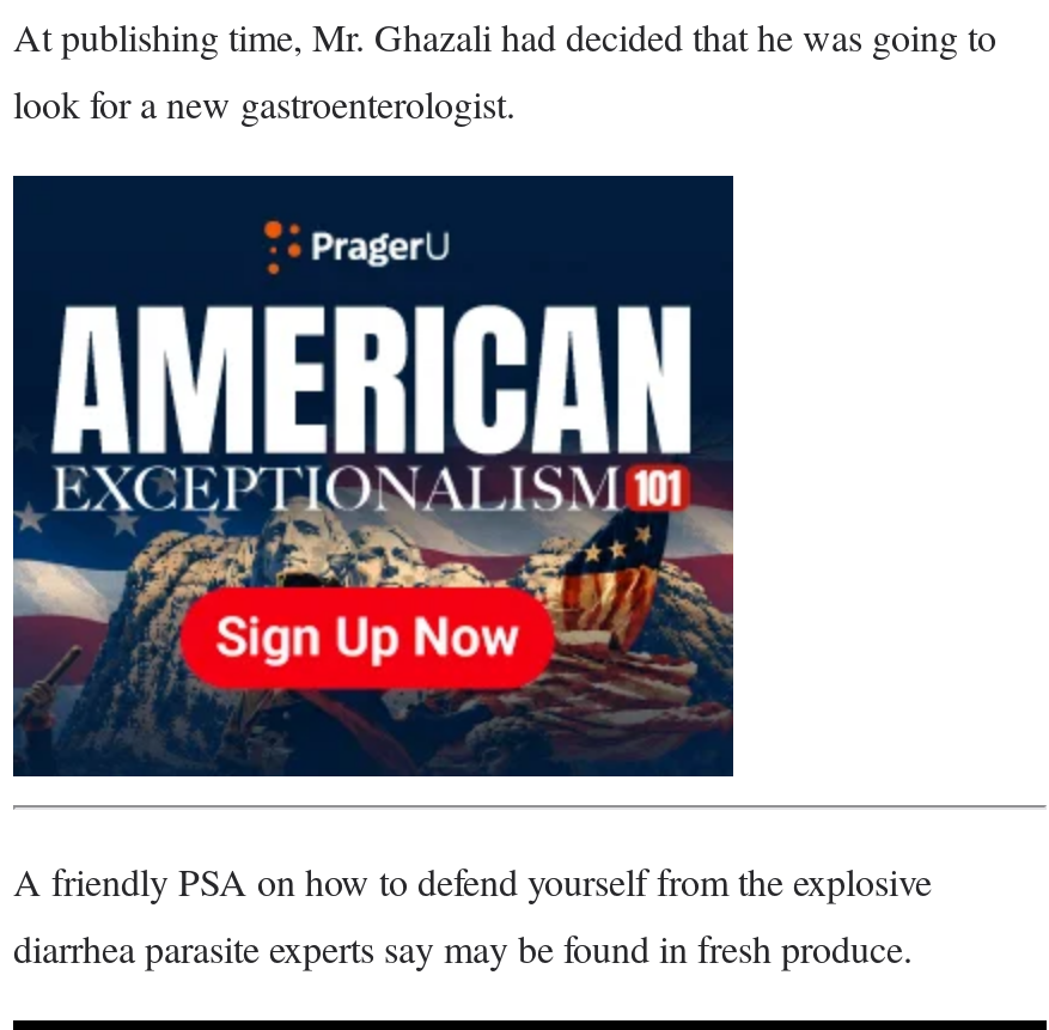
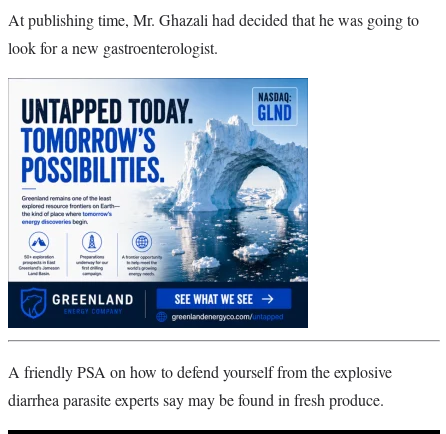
[11,173,736,760] [image] -> [8,77,309,323] [image]

